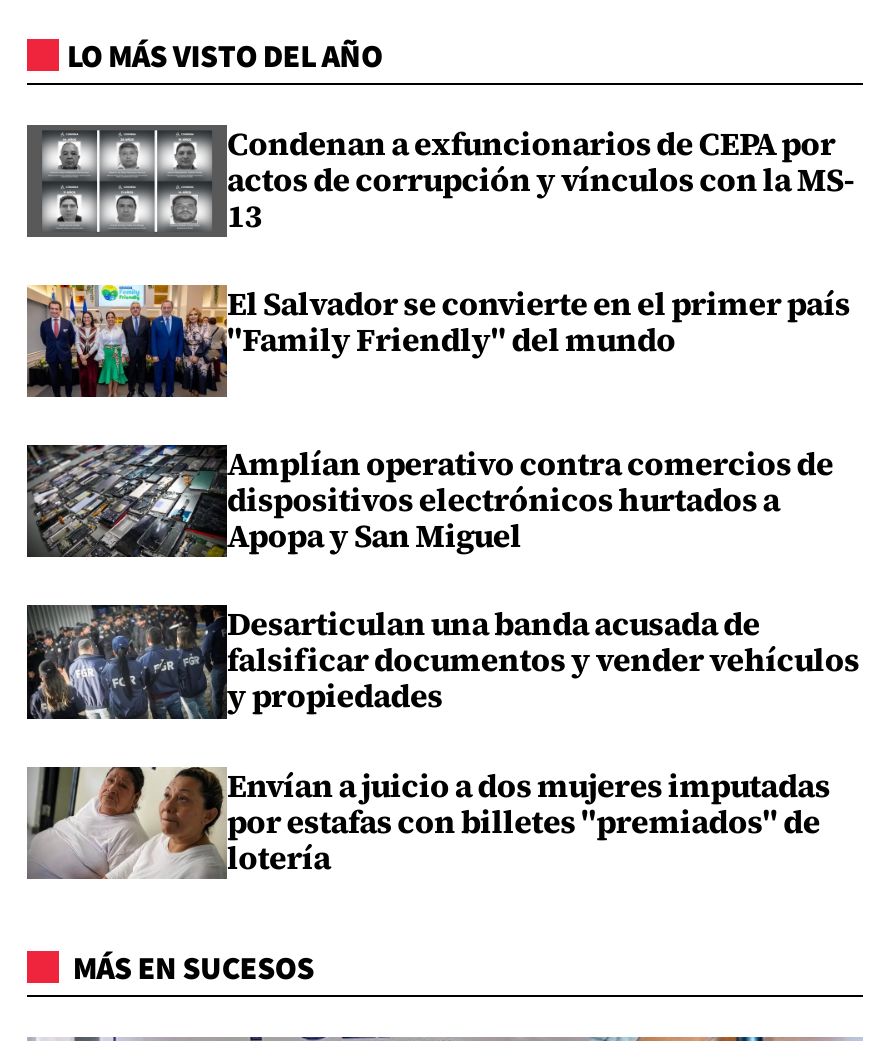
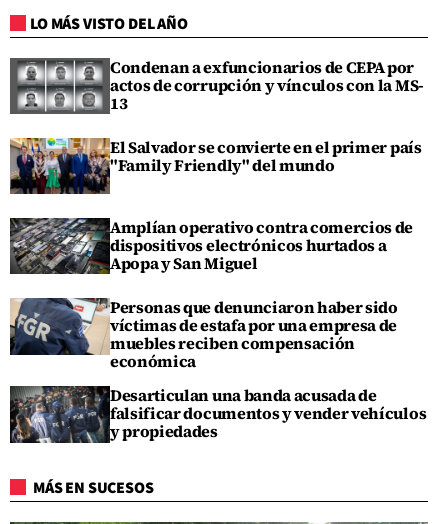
none -> [10,296,398,372] [image] | Personas que denunciaron haber sido | víctimas de estafa por una empresa de | muebles reciben compensación | económica
moved [25,601,859,723] -> [9,384,426,445]: [image] | Desarticulan una banda acusada de | falsificar documentos y vender vehículos | y propiedades
[25,762,830,881] [image] | Envían a juicio a dos mujeres imputadas | por estafas con billetes "premiados" de | lotería -> none

